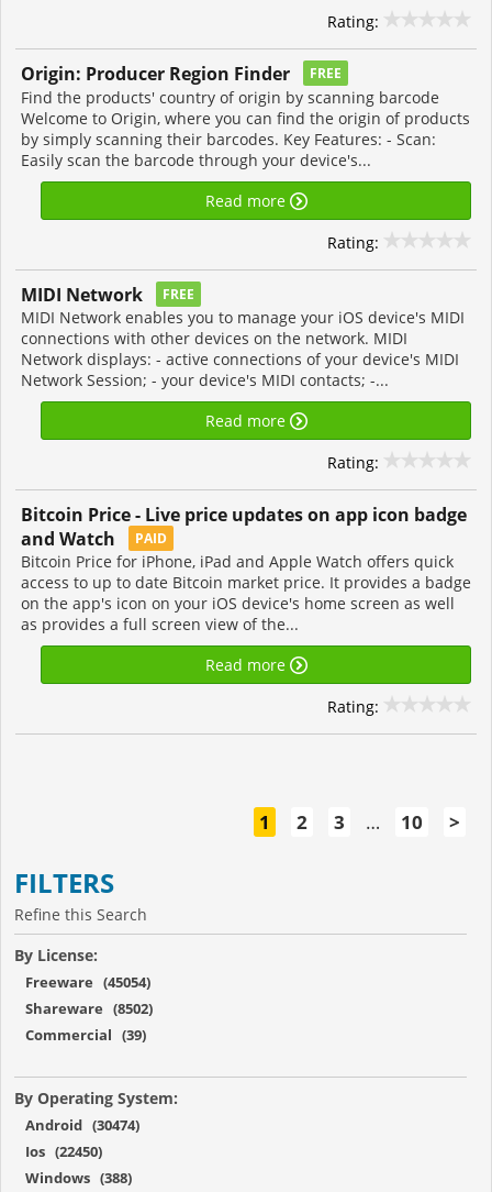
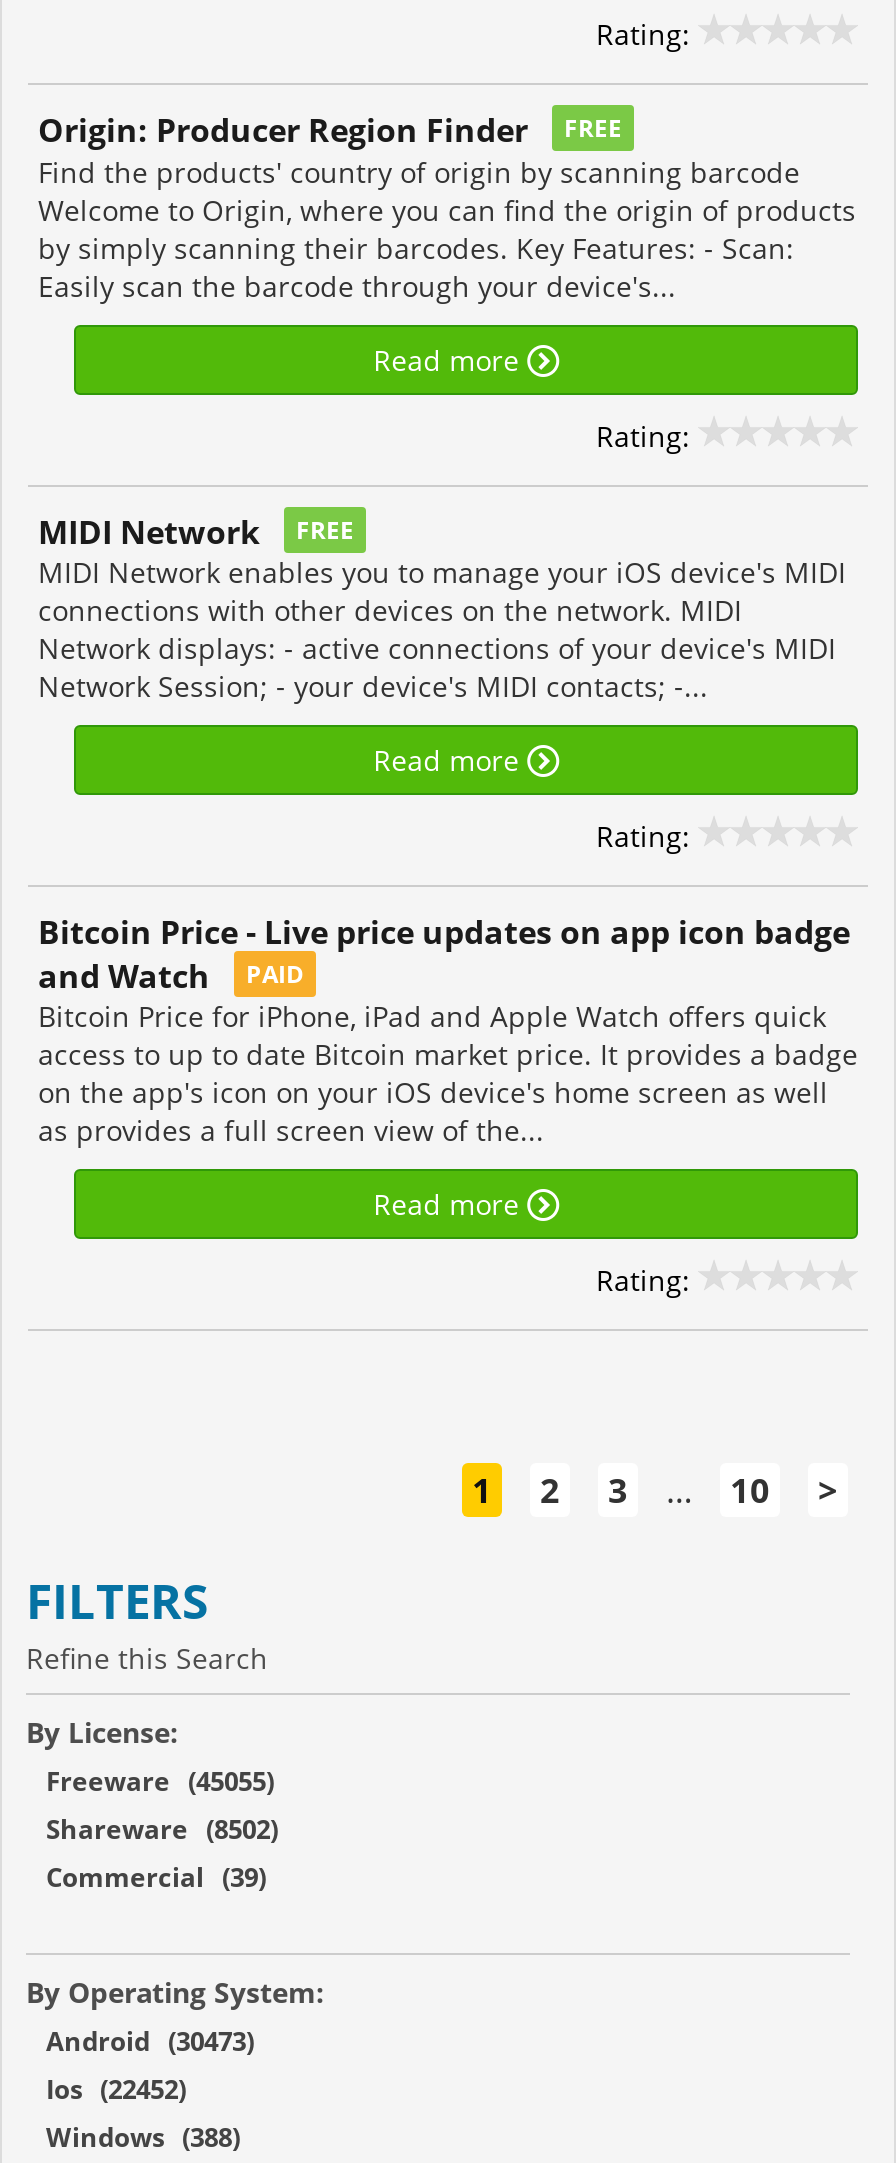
[25,972,150,992] Freeware (45054) -> [46,1763,274,1799] Freeware (45055)
[25,1115,139,1135] Android (30474) -> [46,2023,254,2059] Android (30473)
[25,1142,102,1161] Ios (22450) -> [46,2071,186,2107] Ios (22452)

